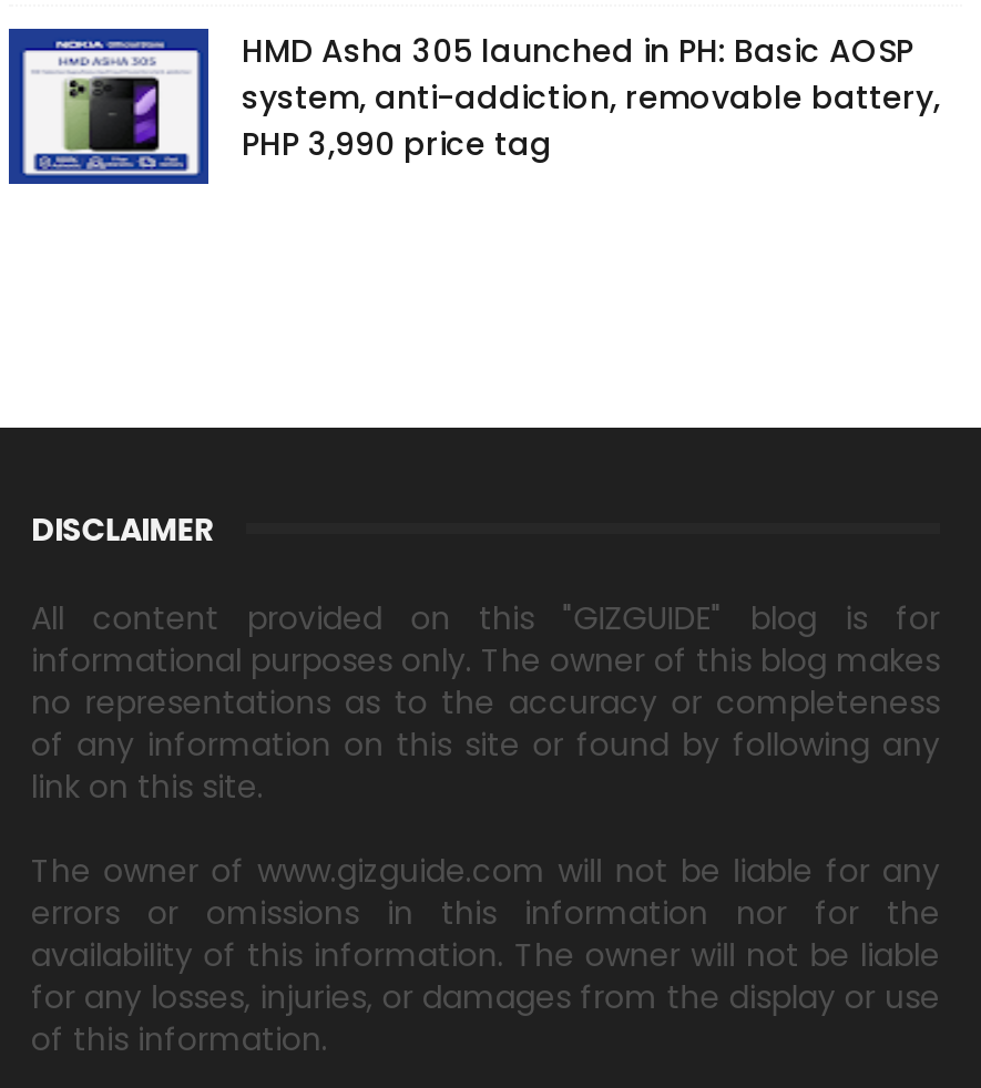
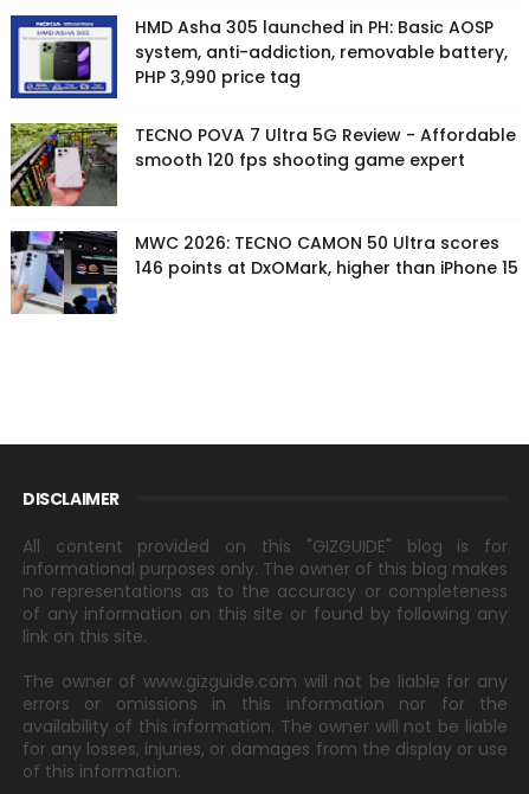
none -> [9,122,518,279] [image] | TECNO POVA 7 Ultra 5G Review - Affordable | smooth 120 fps shooting game expert | MWC 2026: TECNO CAMON 50 Ultra scores | 146 points at DxOMark, higher than iPhone 15
none -> [9,230,118,315] [image]

